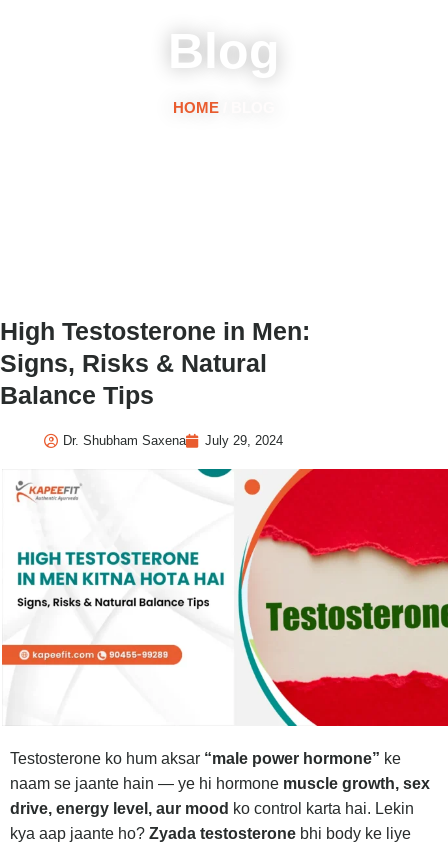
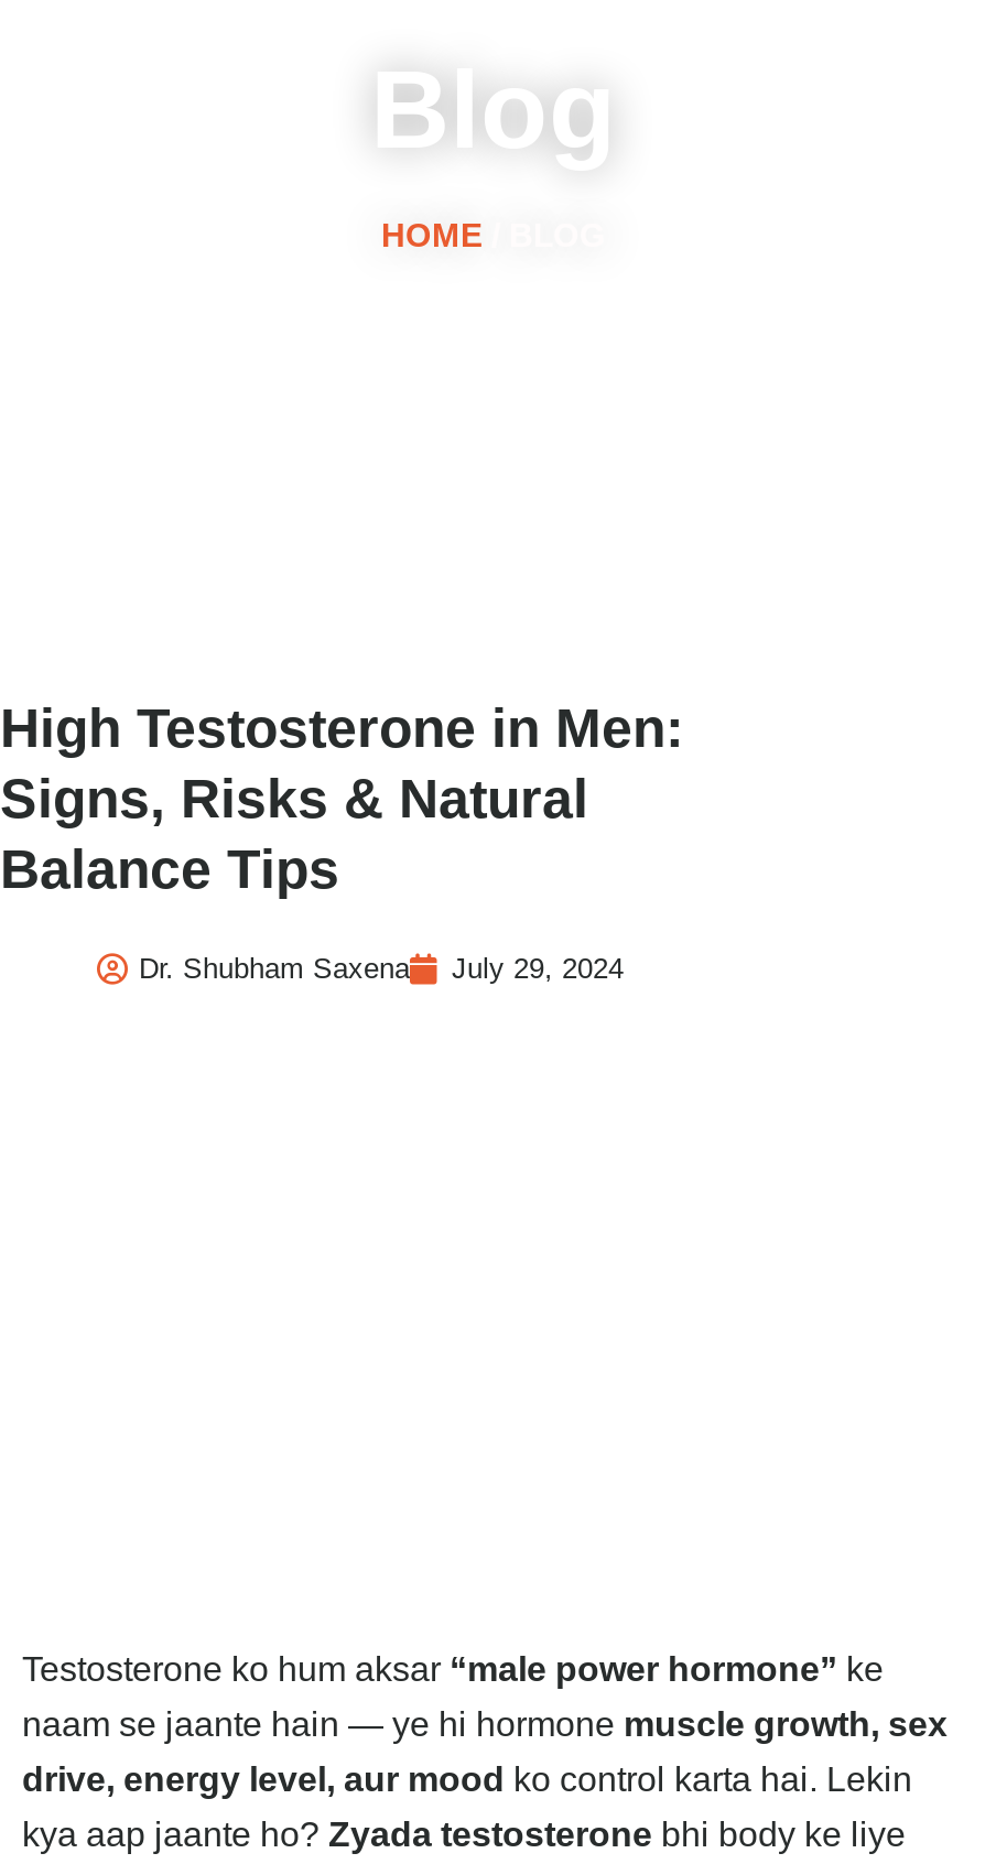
[3,468,445,727] [image] -> none

